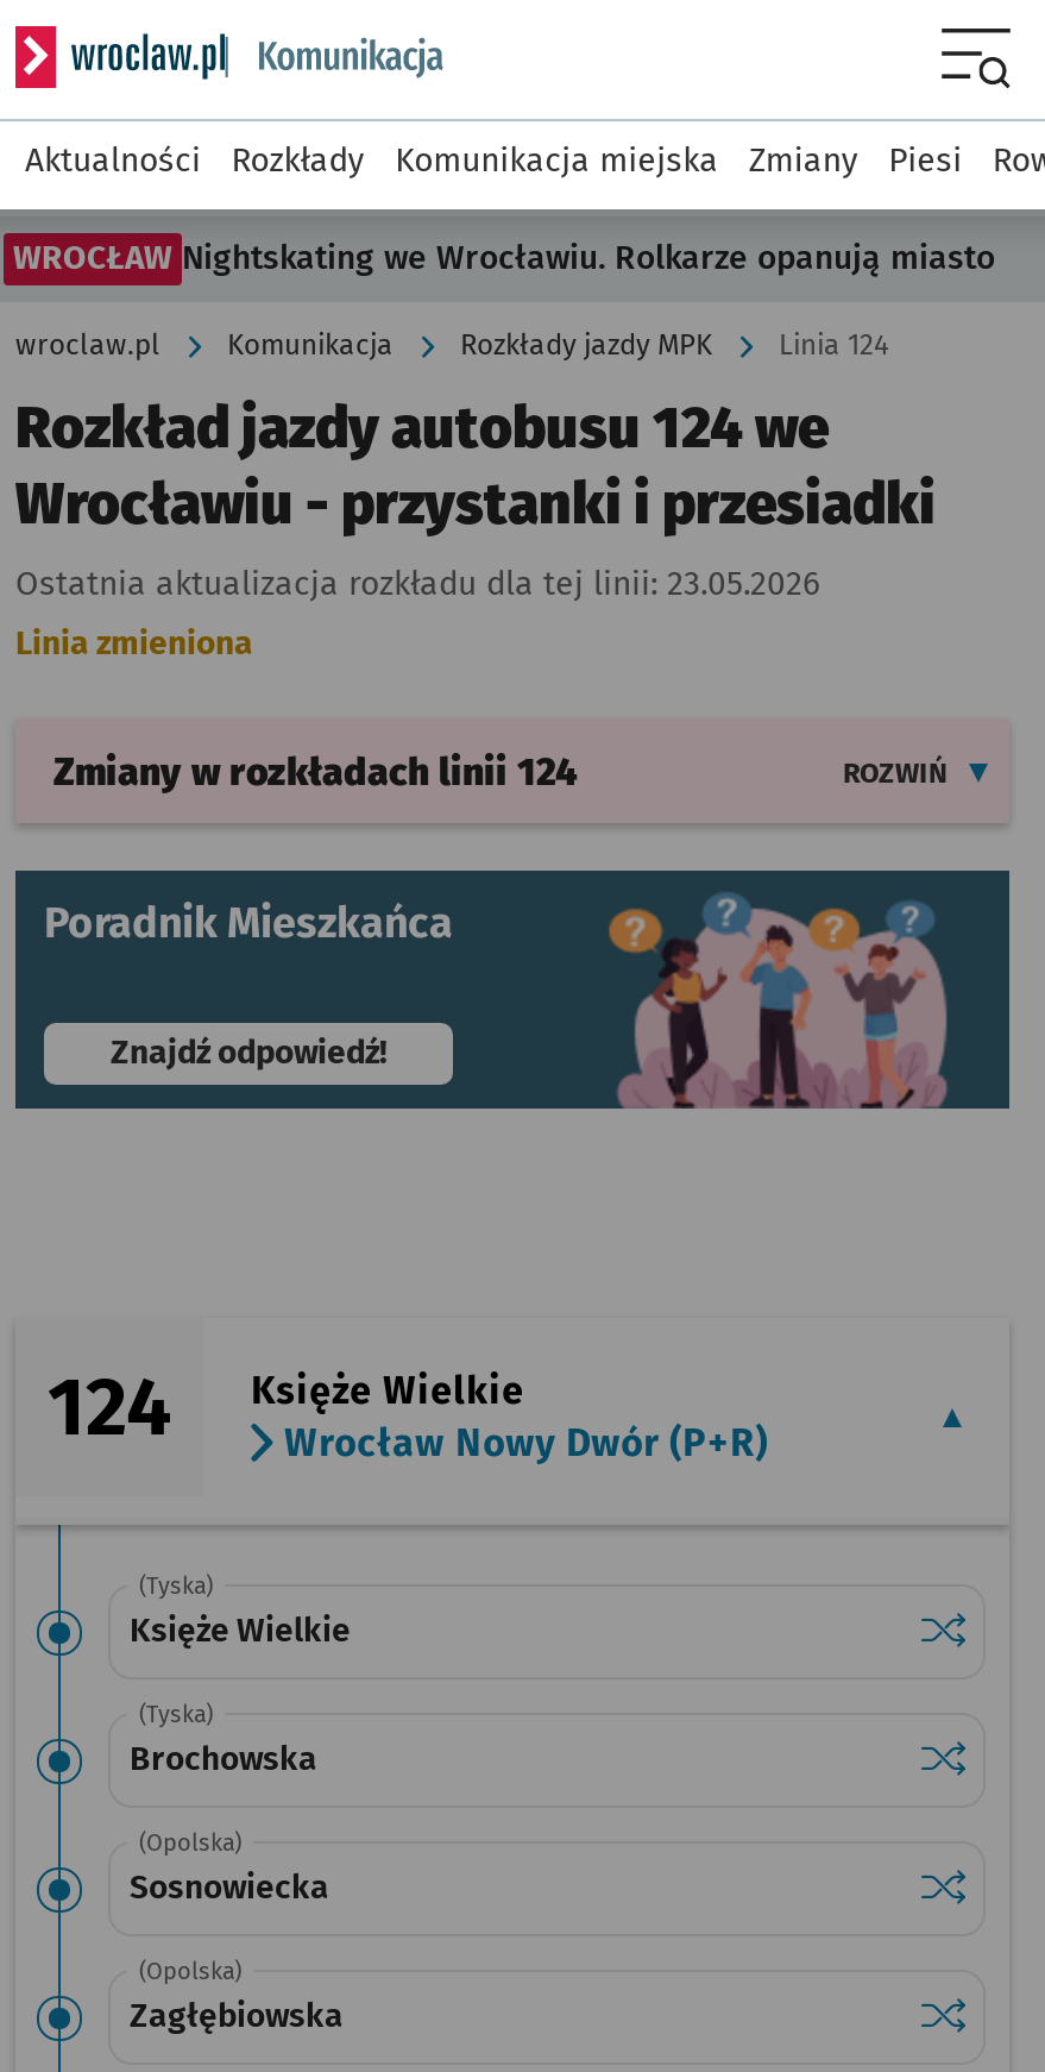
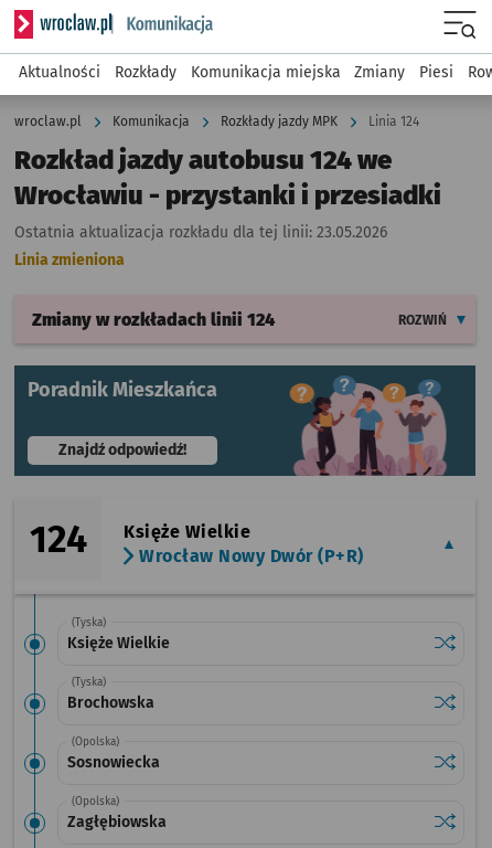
[13,238,995,278] WROCŁAW Nightskating we Wrocławiu. Rolkarze opanują miasto -> none

